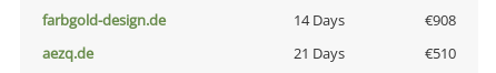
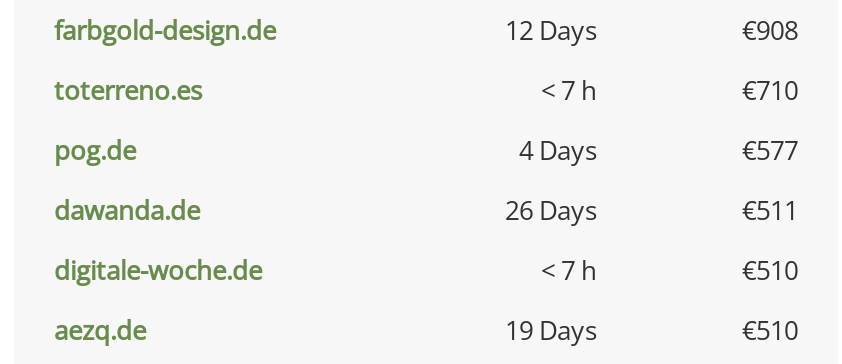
[293,10,344,30] 14 Days -> [505,12,597,48] 12 Days
none -> [54,72,798,288] toterreno.es | < 7 h | €710 | pog.de | 4 Days | €577 | dawanda.de | 26 Days | €511 | digitale-woche.de | < 7 h | €510
[293,43,344,63] 21 Days -> [505,312,597,348] 19 Days

